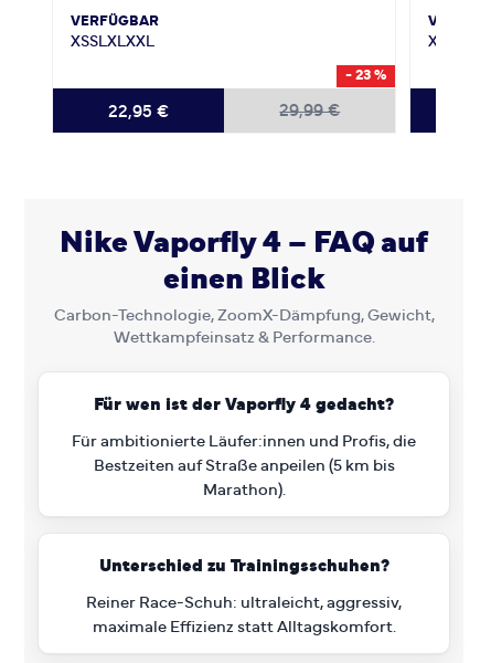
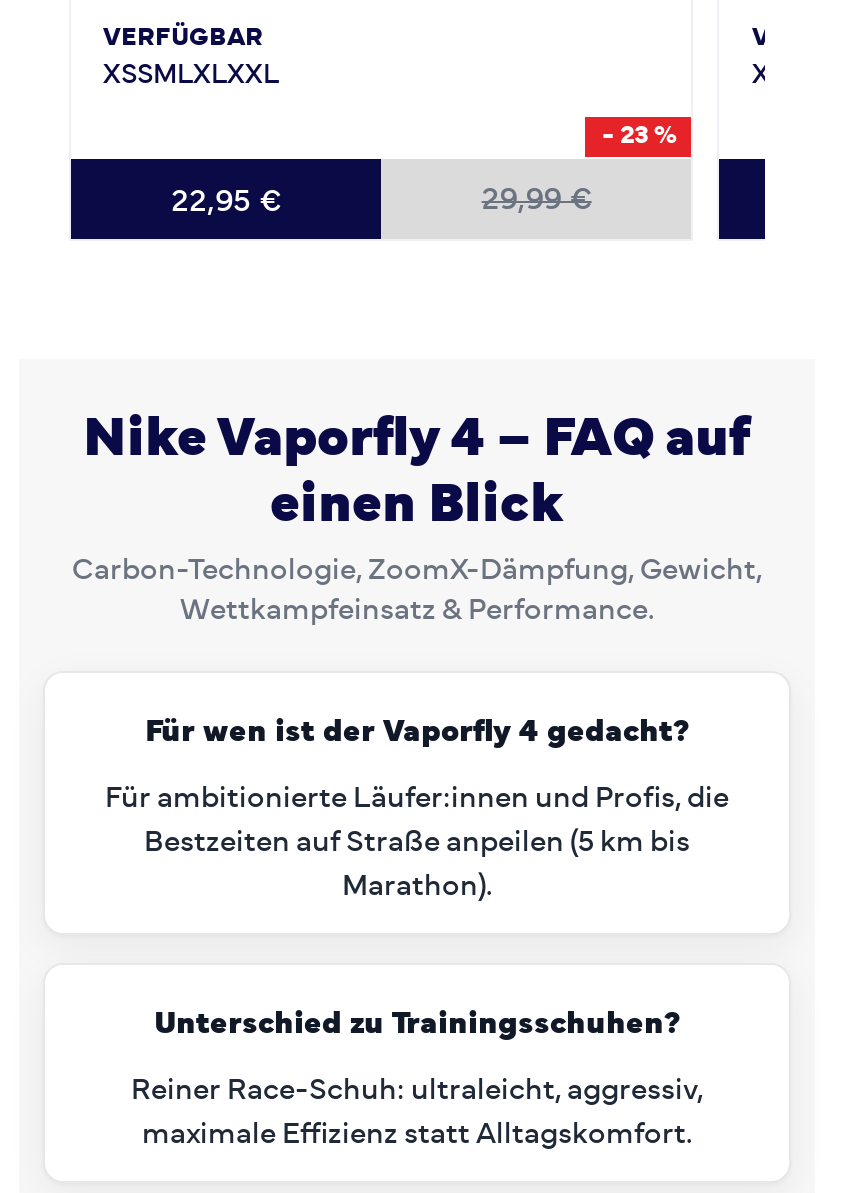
[71,34,154,50] XSS L XL XXL -> [103,61,279,89] XSSMLXLXXL

